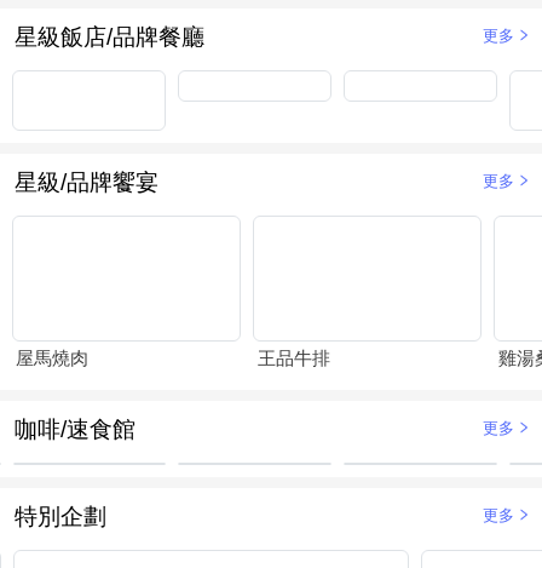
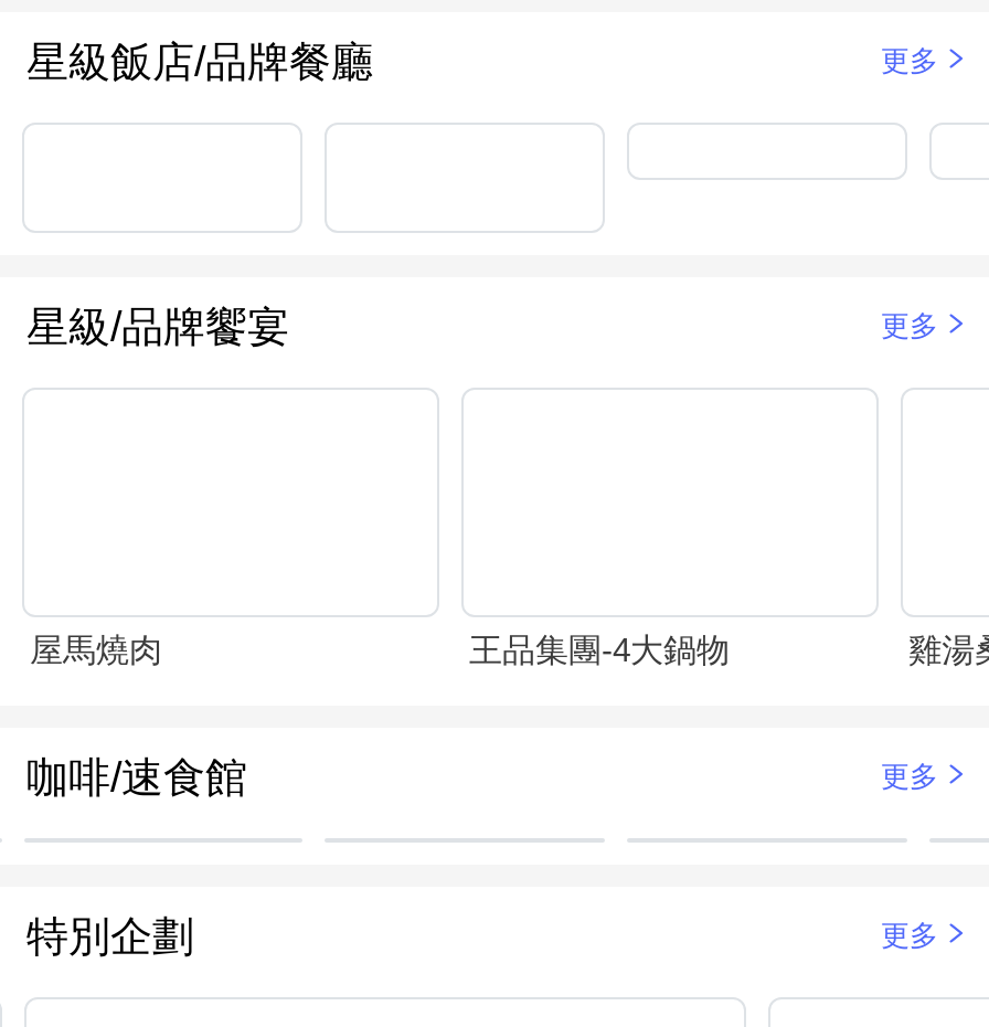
[257,348,330,368] 王品牛排 -> [469,630,730,667] 王品集團-4大鍋物

